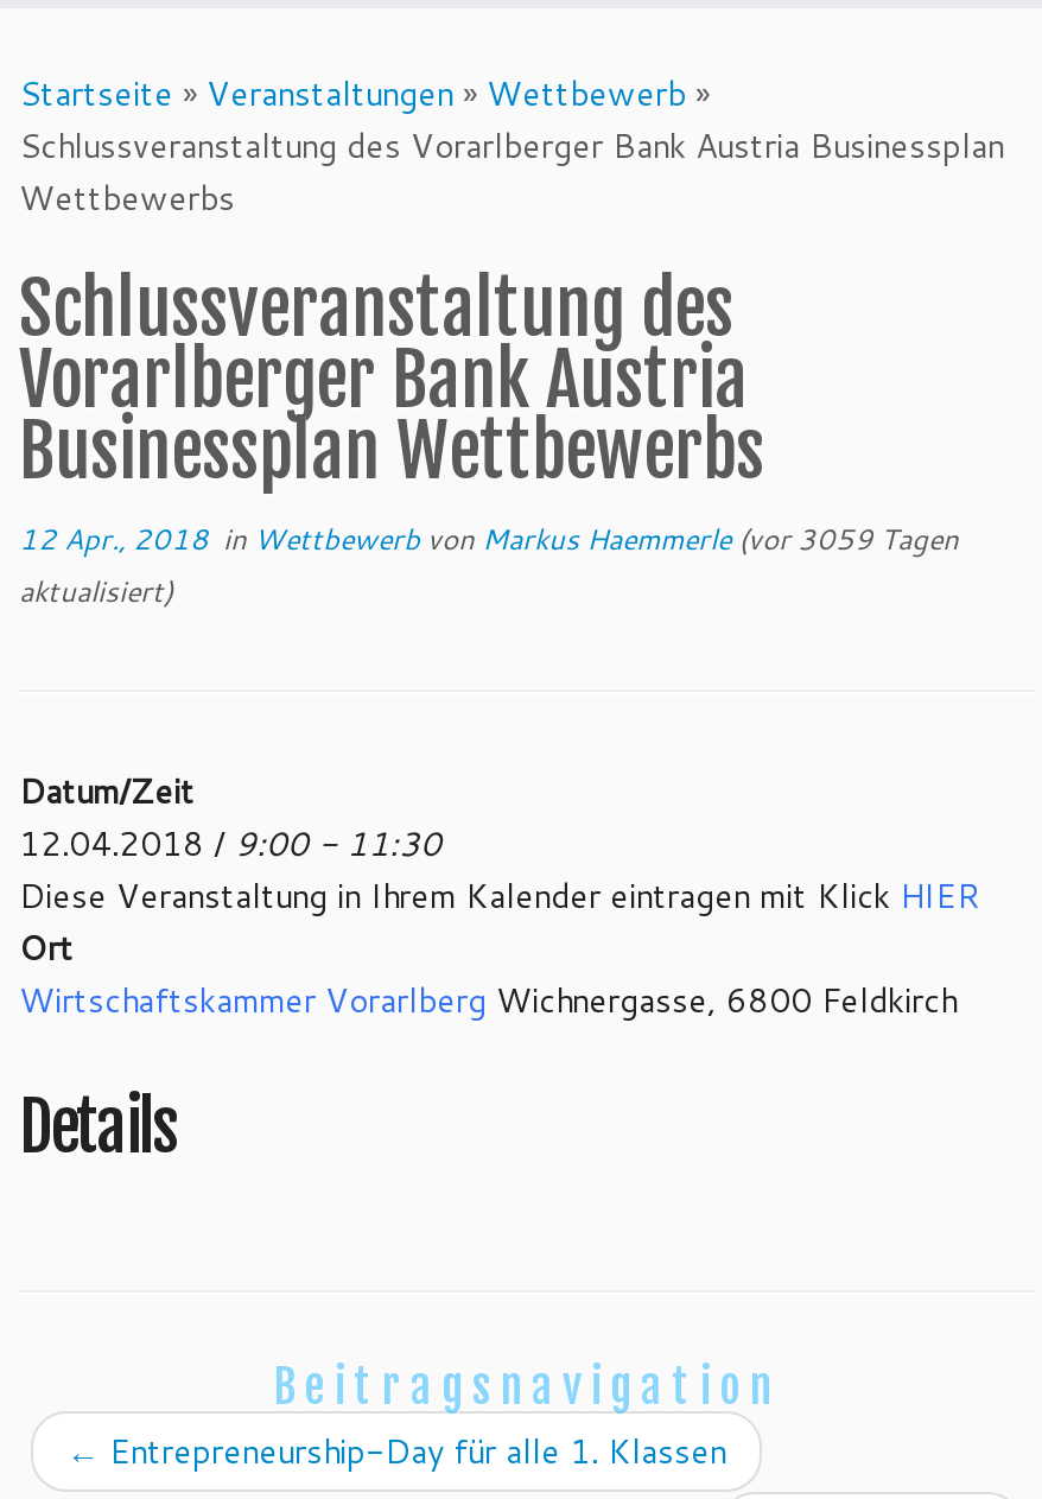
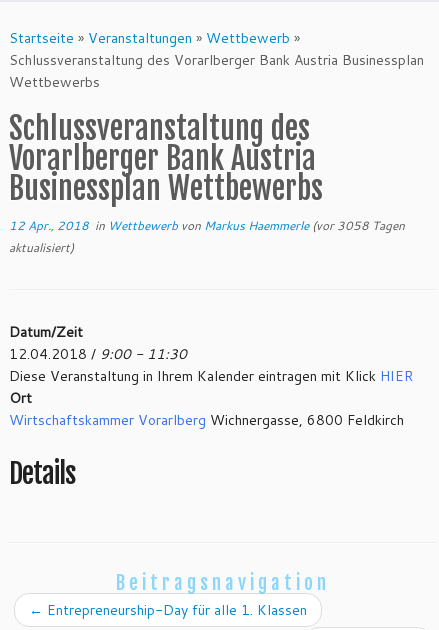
[19,519,959,559] 12 Apr., 2018 in Wettbewerb von Markus Haemmerle (vor 3059 Tagen -> [9,217,405,234] 12 Apr., 2018 in Wettbewerb von Markus Haemmerle (vor 3058 Tagen

